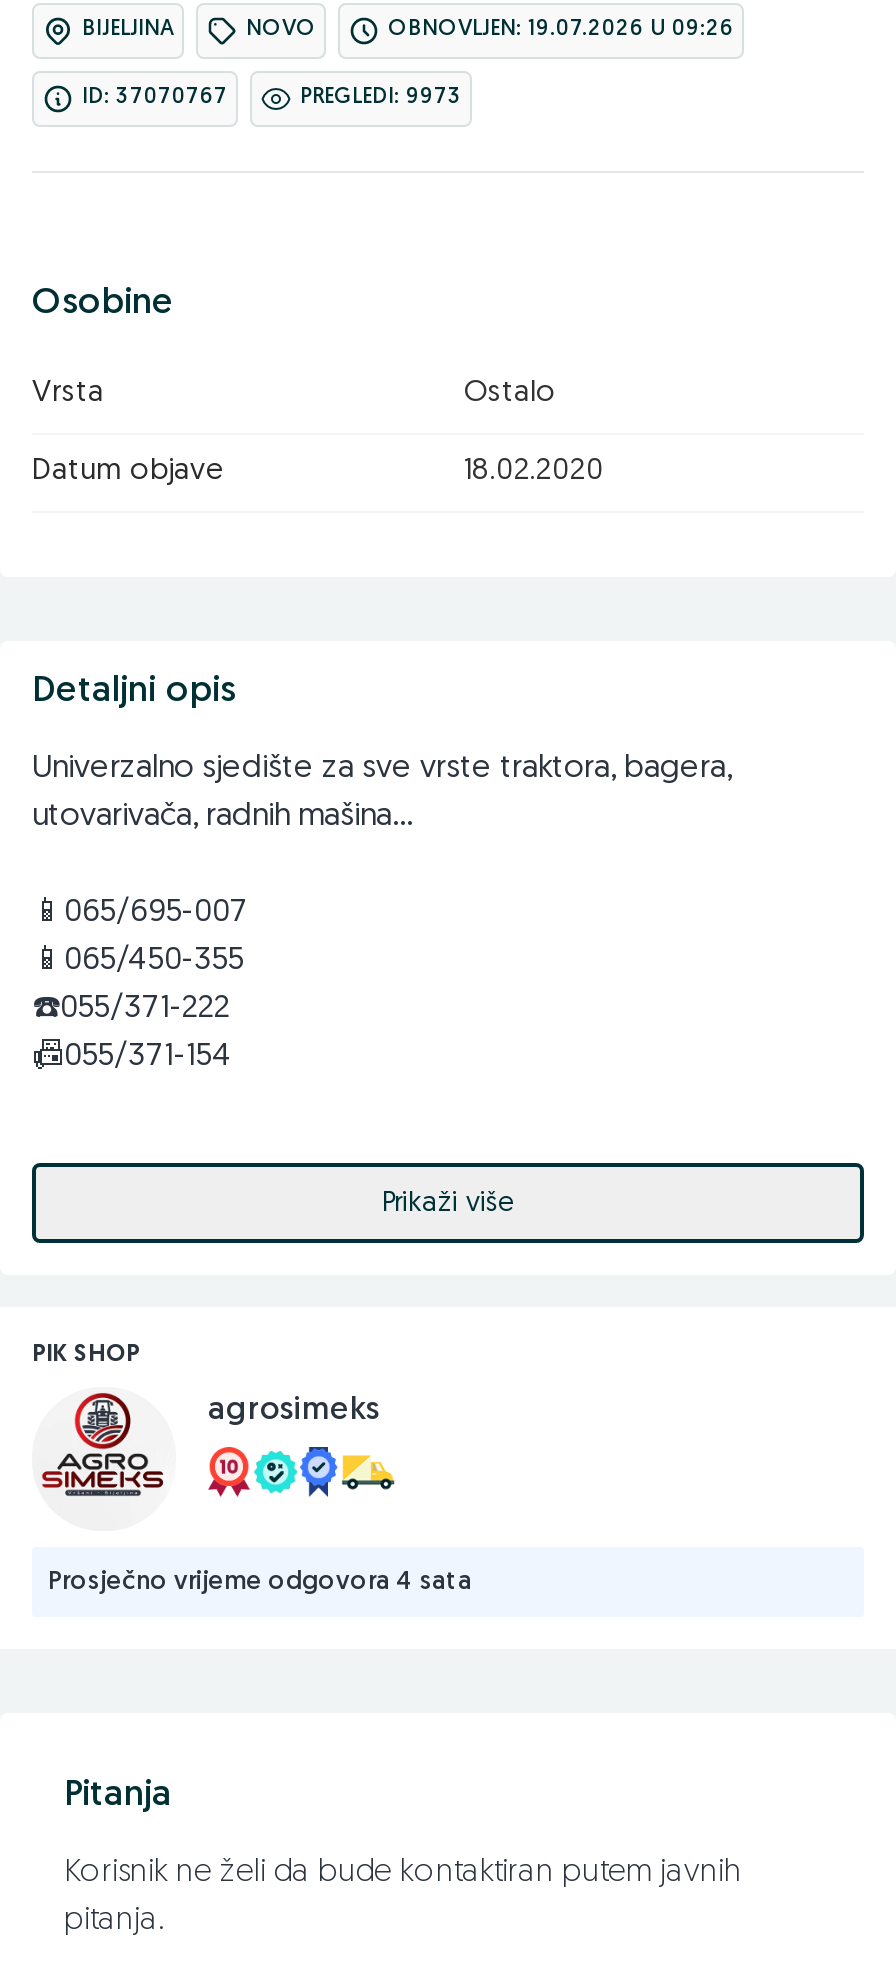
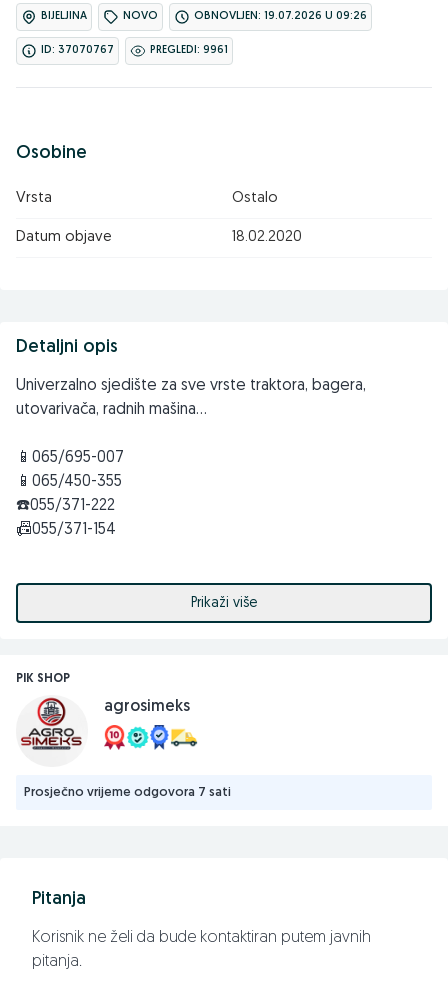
[300,87,462,109] PREGLEDI: 9973 -> [150,45,228,56] PREGLEDI: 9961
[48,1569,472,1595] Prosječno vrijeme odgovora 4 sata -> [24,786,231,799] Prosječno vrijeme odgovora 7 sati

